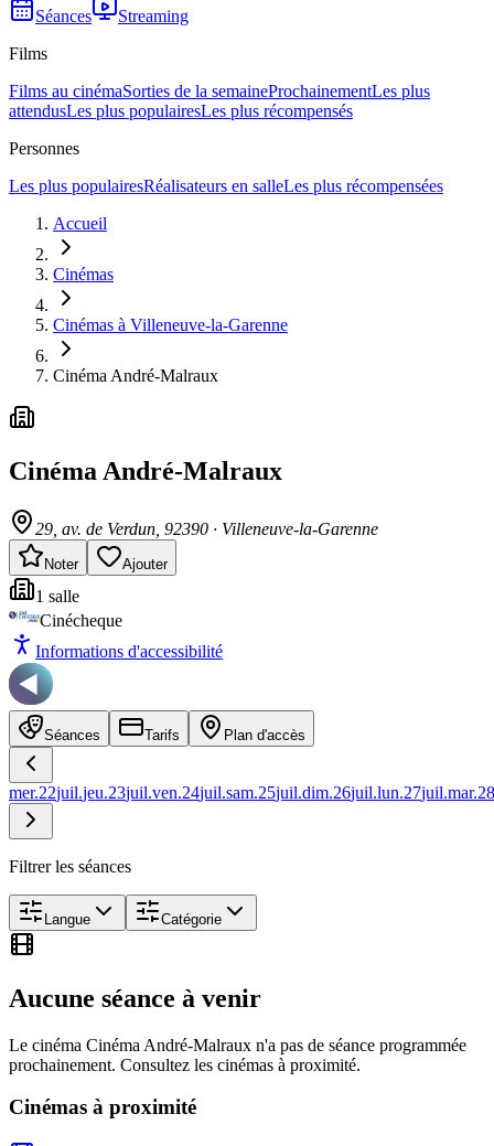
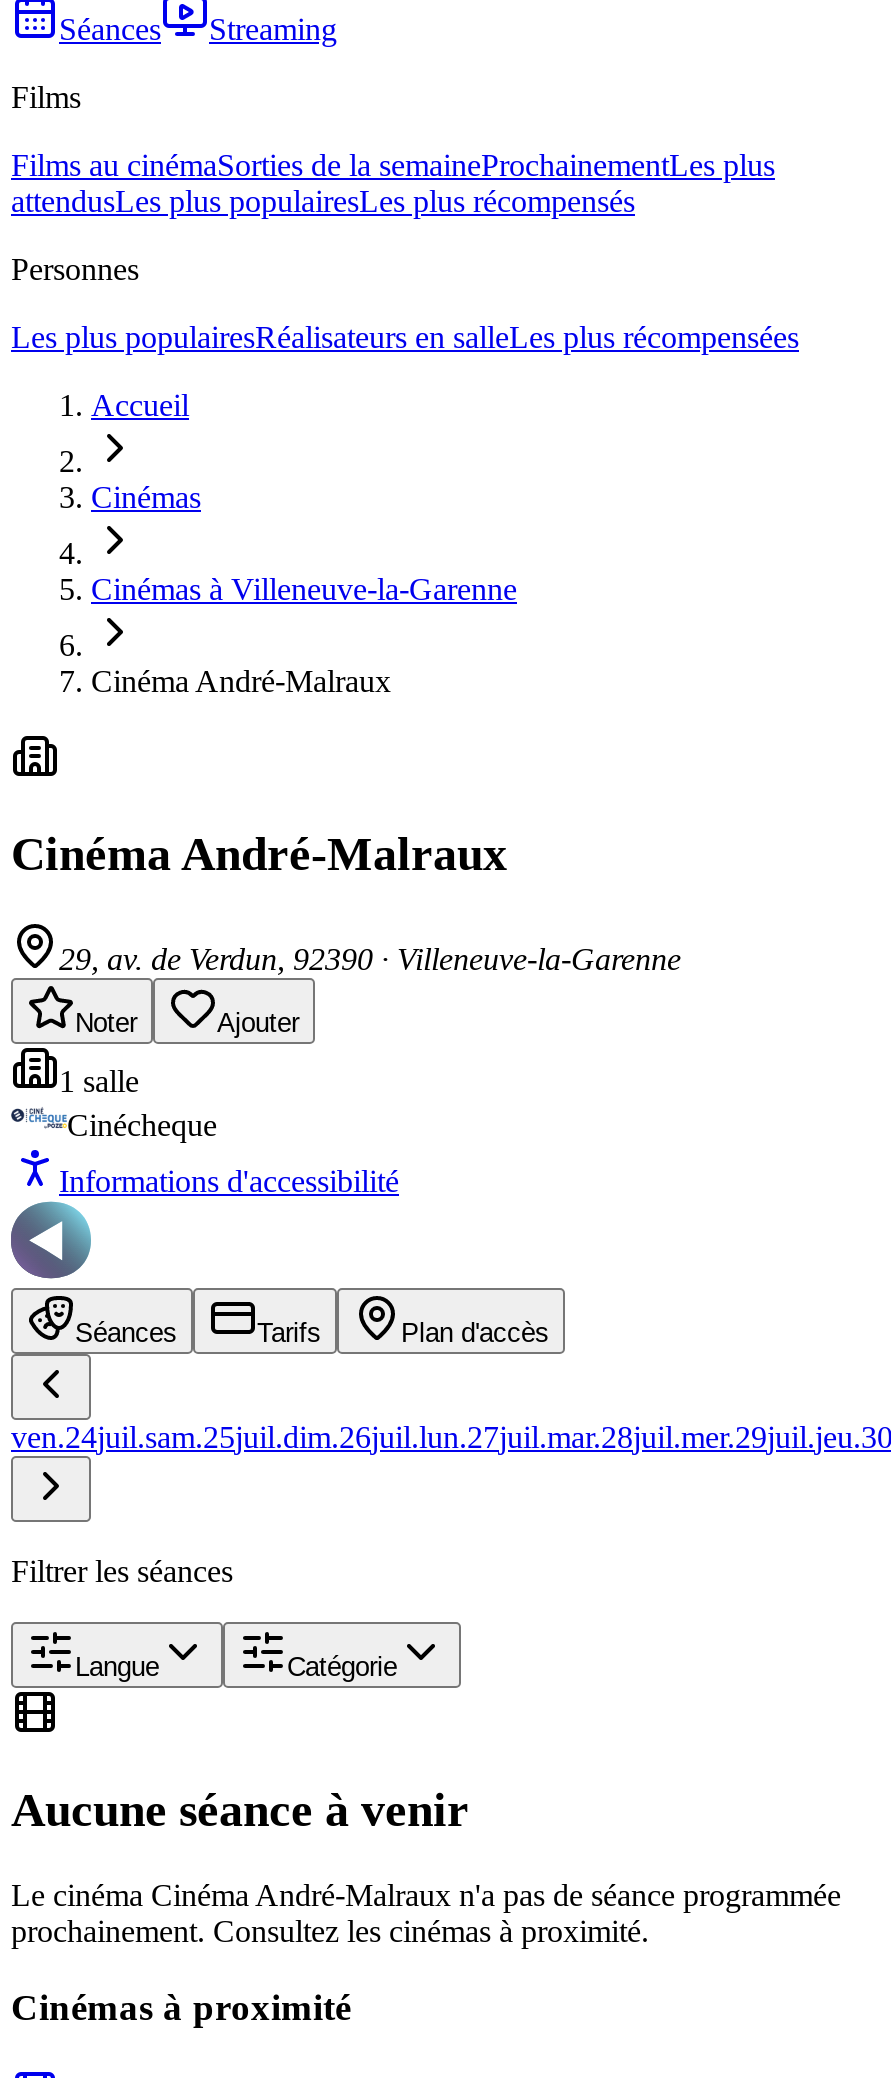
[9,783,494,802] mer.22juil.jeu.23juil.ven.24juil.sam.25juil.dim.26juil.lun.27juil.mar.28 -> [11,1420,891,1454] ven.24juil.sam.25juil.dim.26juil.lun.27juil.mar.28juil.mer.29juil.jeu.30

